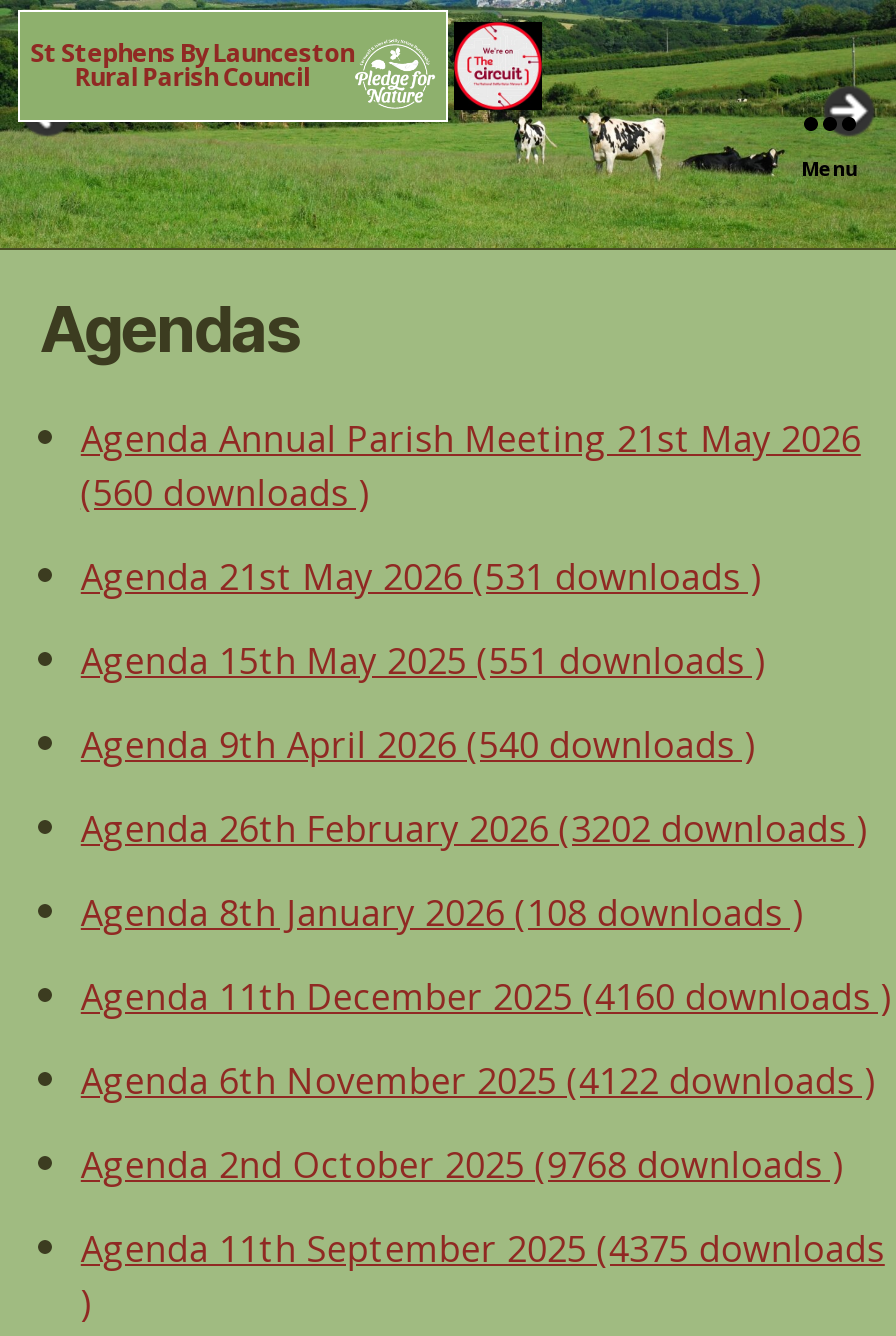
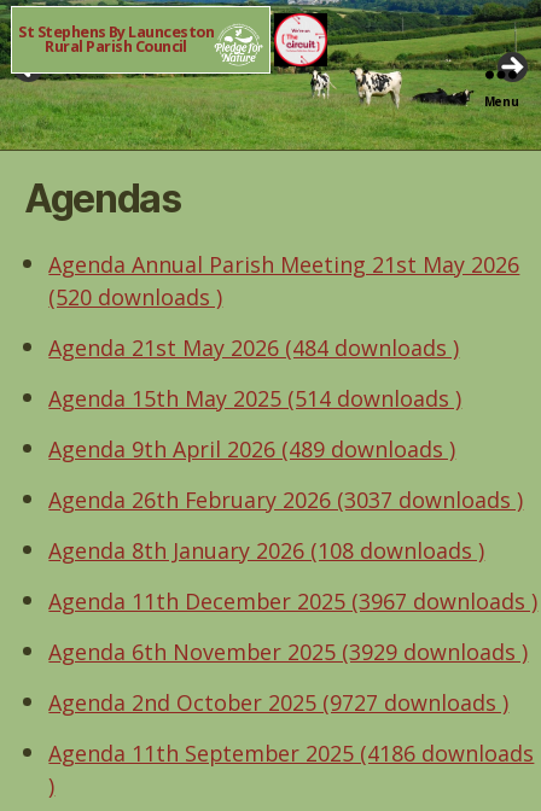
[81,467,369,515] (560 downloads ) -> [49,282,223,311] (520 downloads )
[81,551,761,599] Agenda 21st May 2026 (531 downloads ) -> [49,333,459,362] Agenda 21st May 2026 (484 downloads )
[81,635,765,683] Agenda 15th May 2025 (551 downloads ) -> [49,383,462,412] Agenda 15th May 2025 (514 downloads )
[81,719,755,767] Agenda 9th April 2026 (540 downloads ) -> [49,434,456,463] Agenda 9th April 2026 (489 downloads )
[81,803,867,851] Agenda 26th February 2026 (3202 downloads ) -> [49,485,523,514] Agenda 26th February 2026 (3037 downloads )
[81,971,891,1019] Agenda 11th December 2025 (4160 downloads ) -> [49,586,538,615] Agenda 11th December 2025 (3967 downloads )
[81,1055,875,1103] Agenda 6th November 2025 (4122 downloads ) -> [49,637,528,666] Agenda 6th November 2025 (3929 downloads )
[81,1139,843,1187] Agenda 2nd October 2025 (9768 downloads ) -> [49,687,509,716] Agenda 2nd October 2025 (9727 downloads )
[81,1223,885,1271] Agenda 11th September 2025 (4375 downloads -> [49,738,534,767] Agenda 11th September 2025 (4186 downloads

